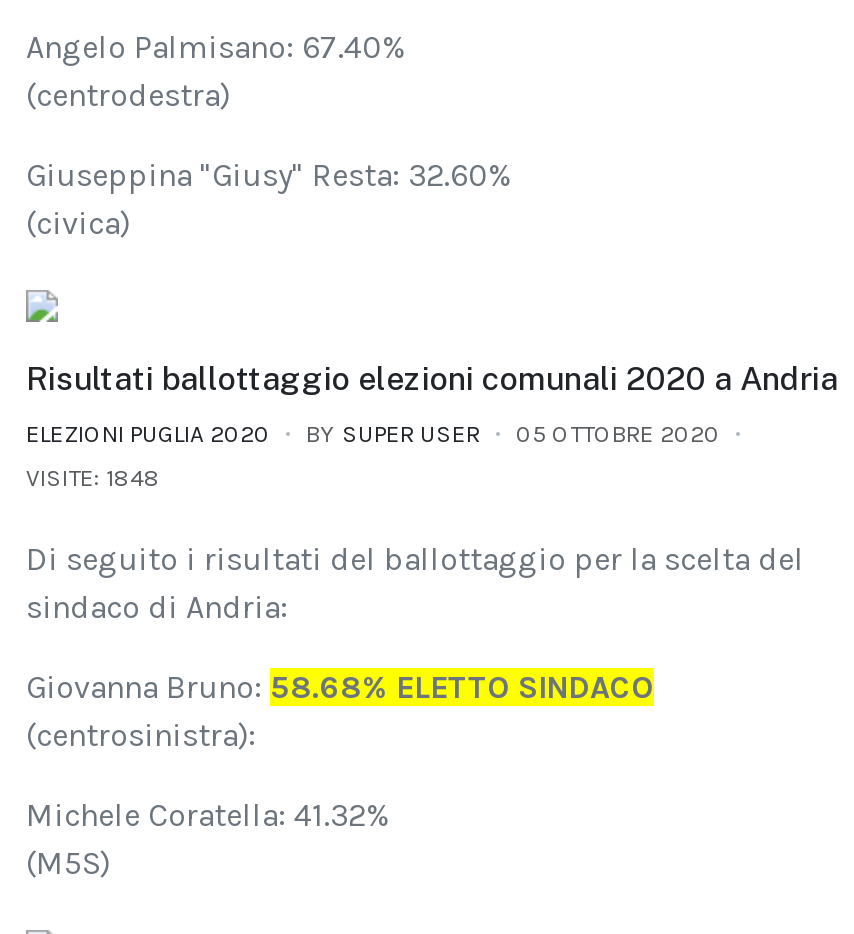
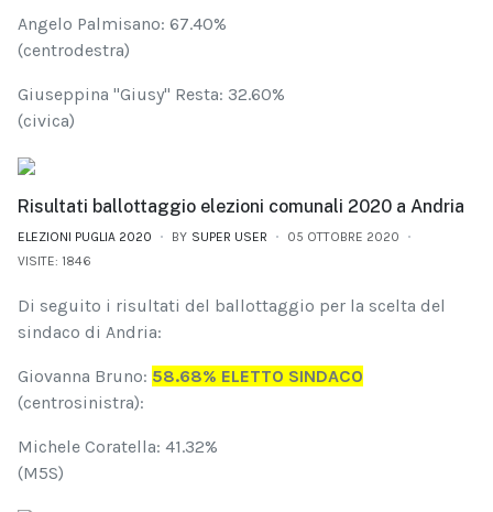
[26,465,160,493] VISITE: 1848 -> [18,254,91,269] VISITE: 1846

